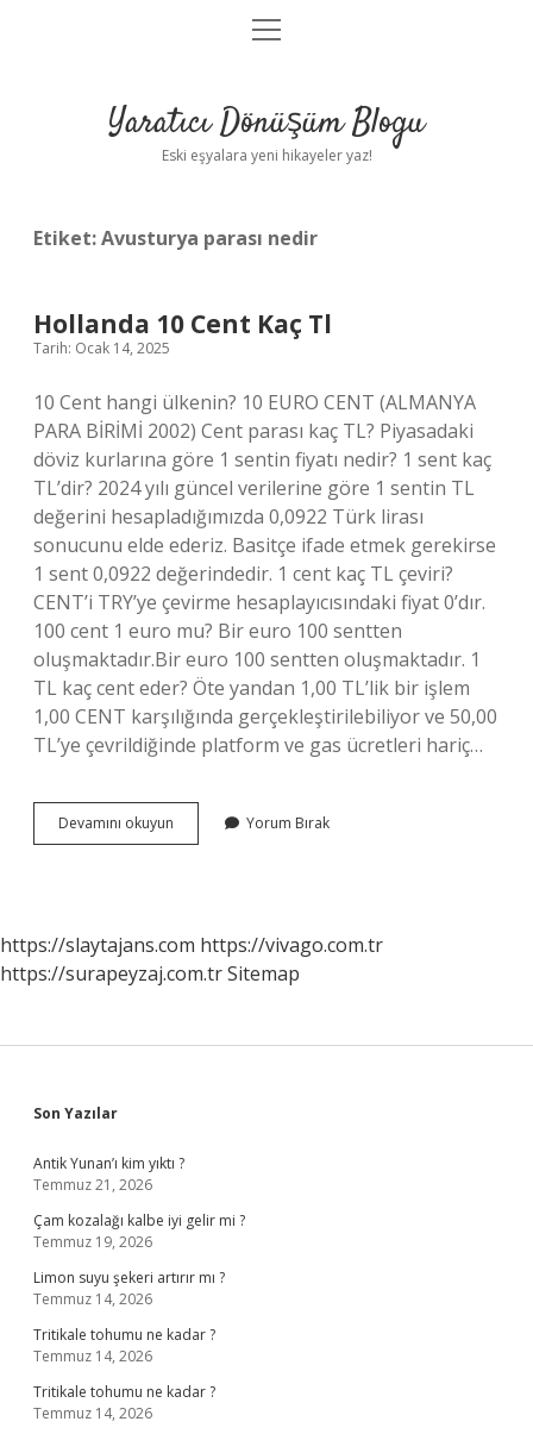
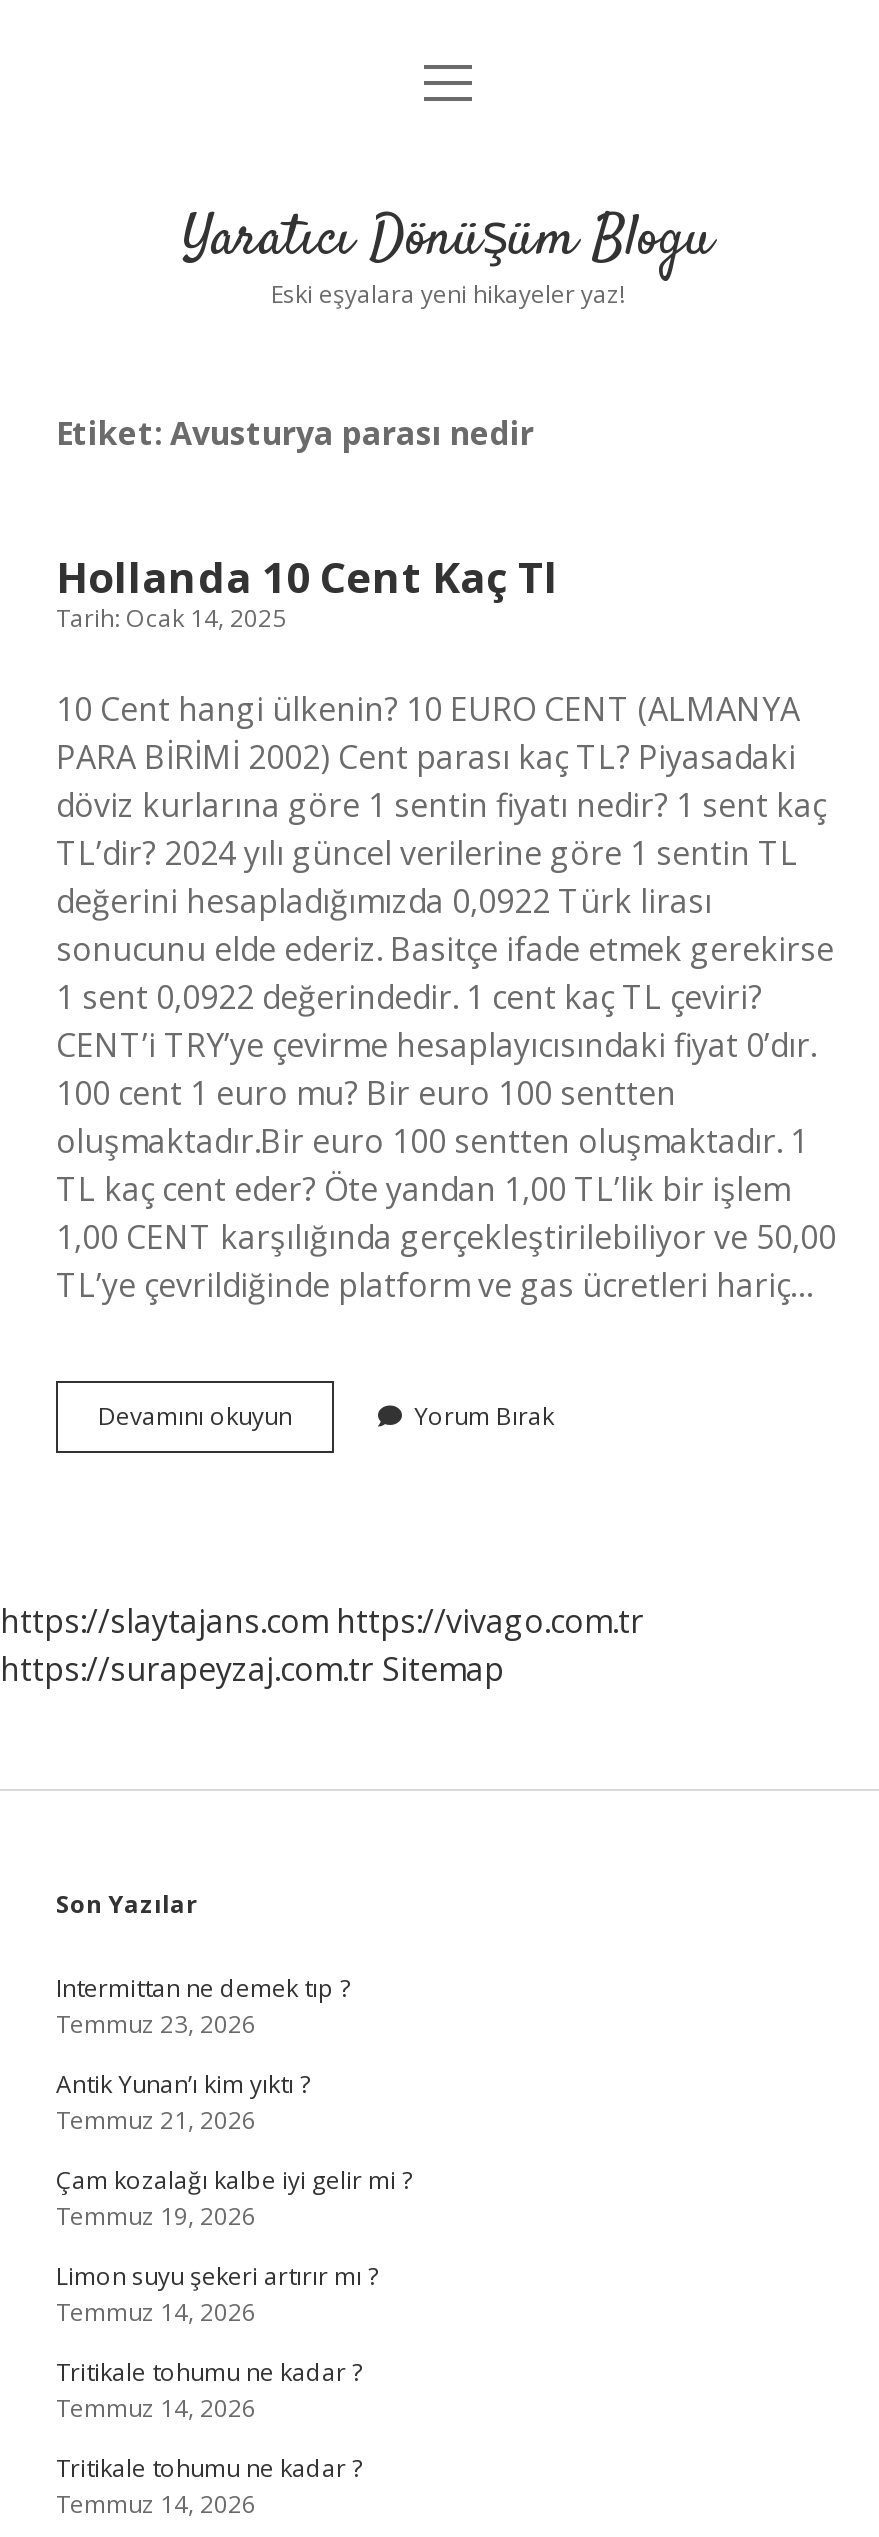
none -> [56,1971,350,2041] Intermittan ne demek tıp ? | Temmuz 23, 2026

